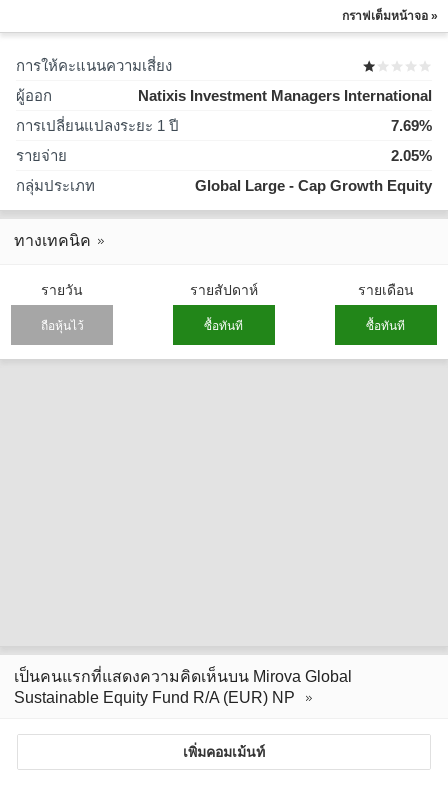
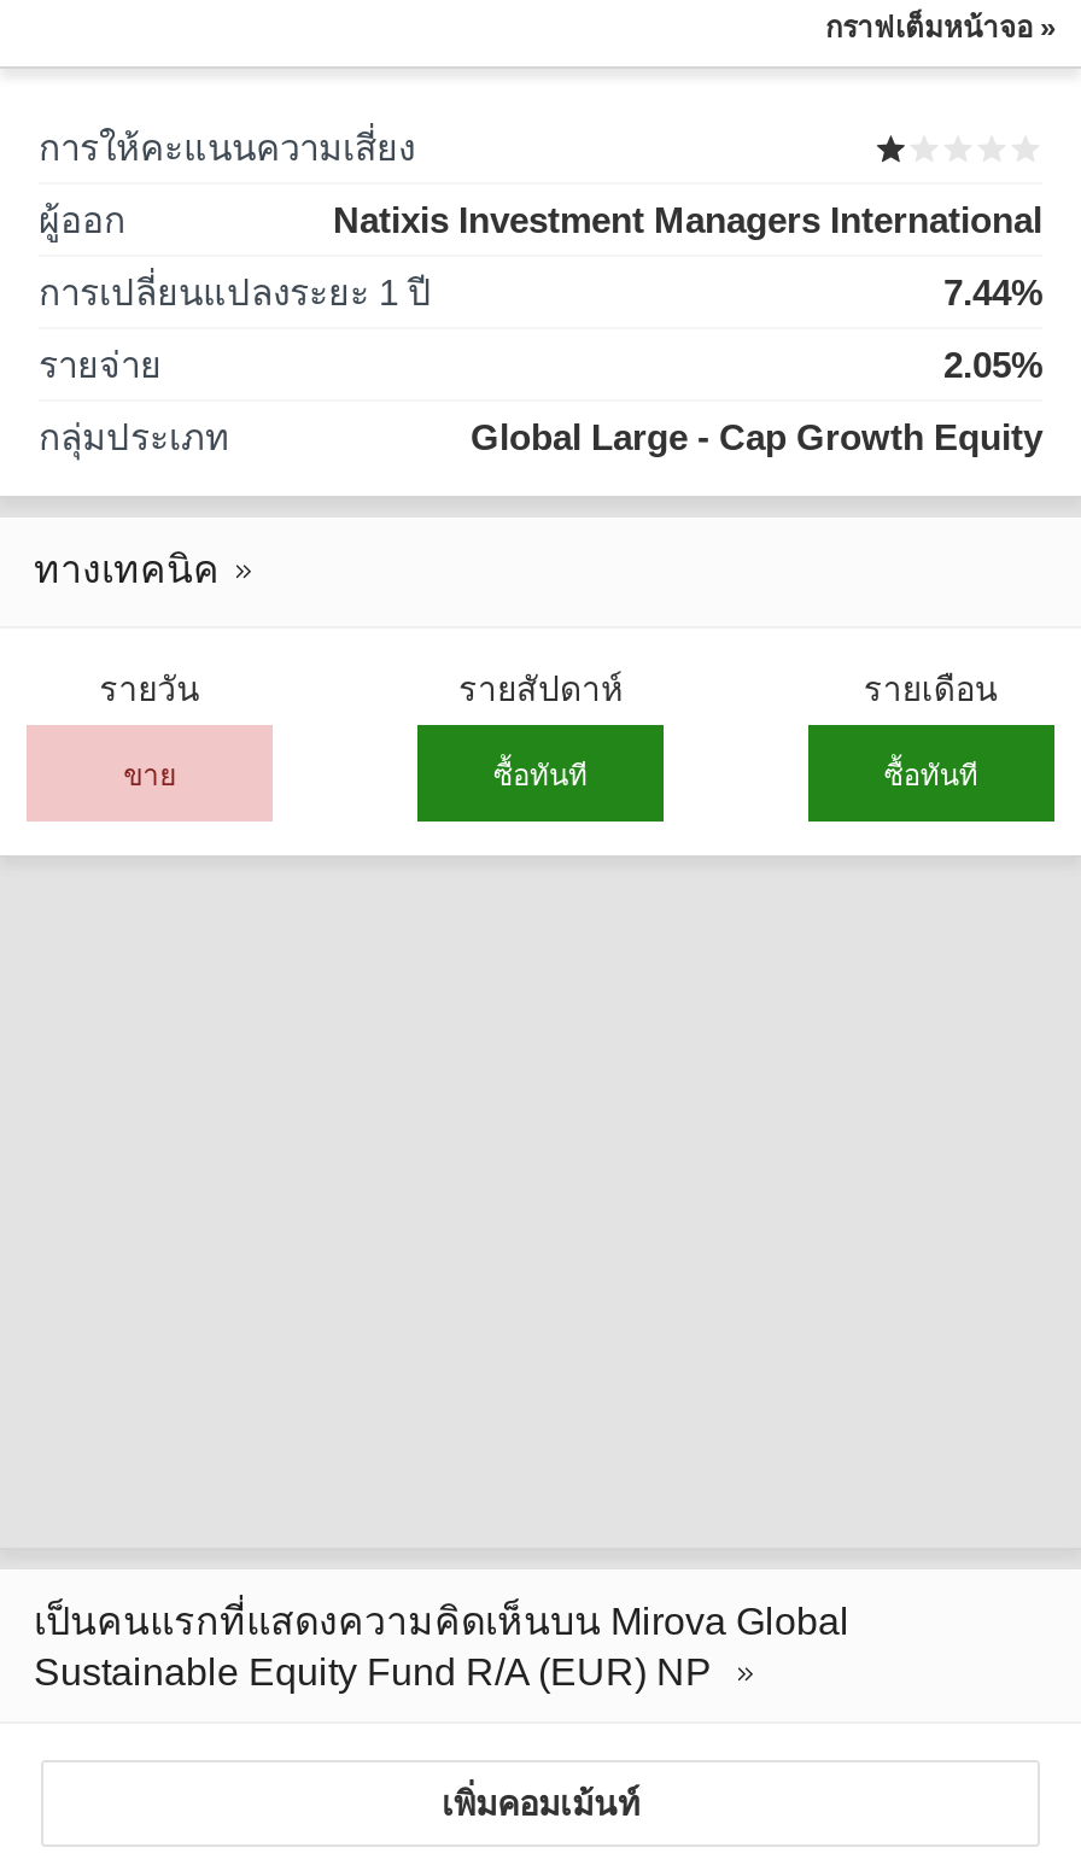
[391,117,432,134] 7.69% -> [943,271,1042,312] 7.44%
[41,318,84,332] ถือหุ้นไว้ -> [123,758,176,791] ขาย

